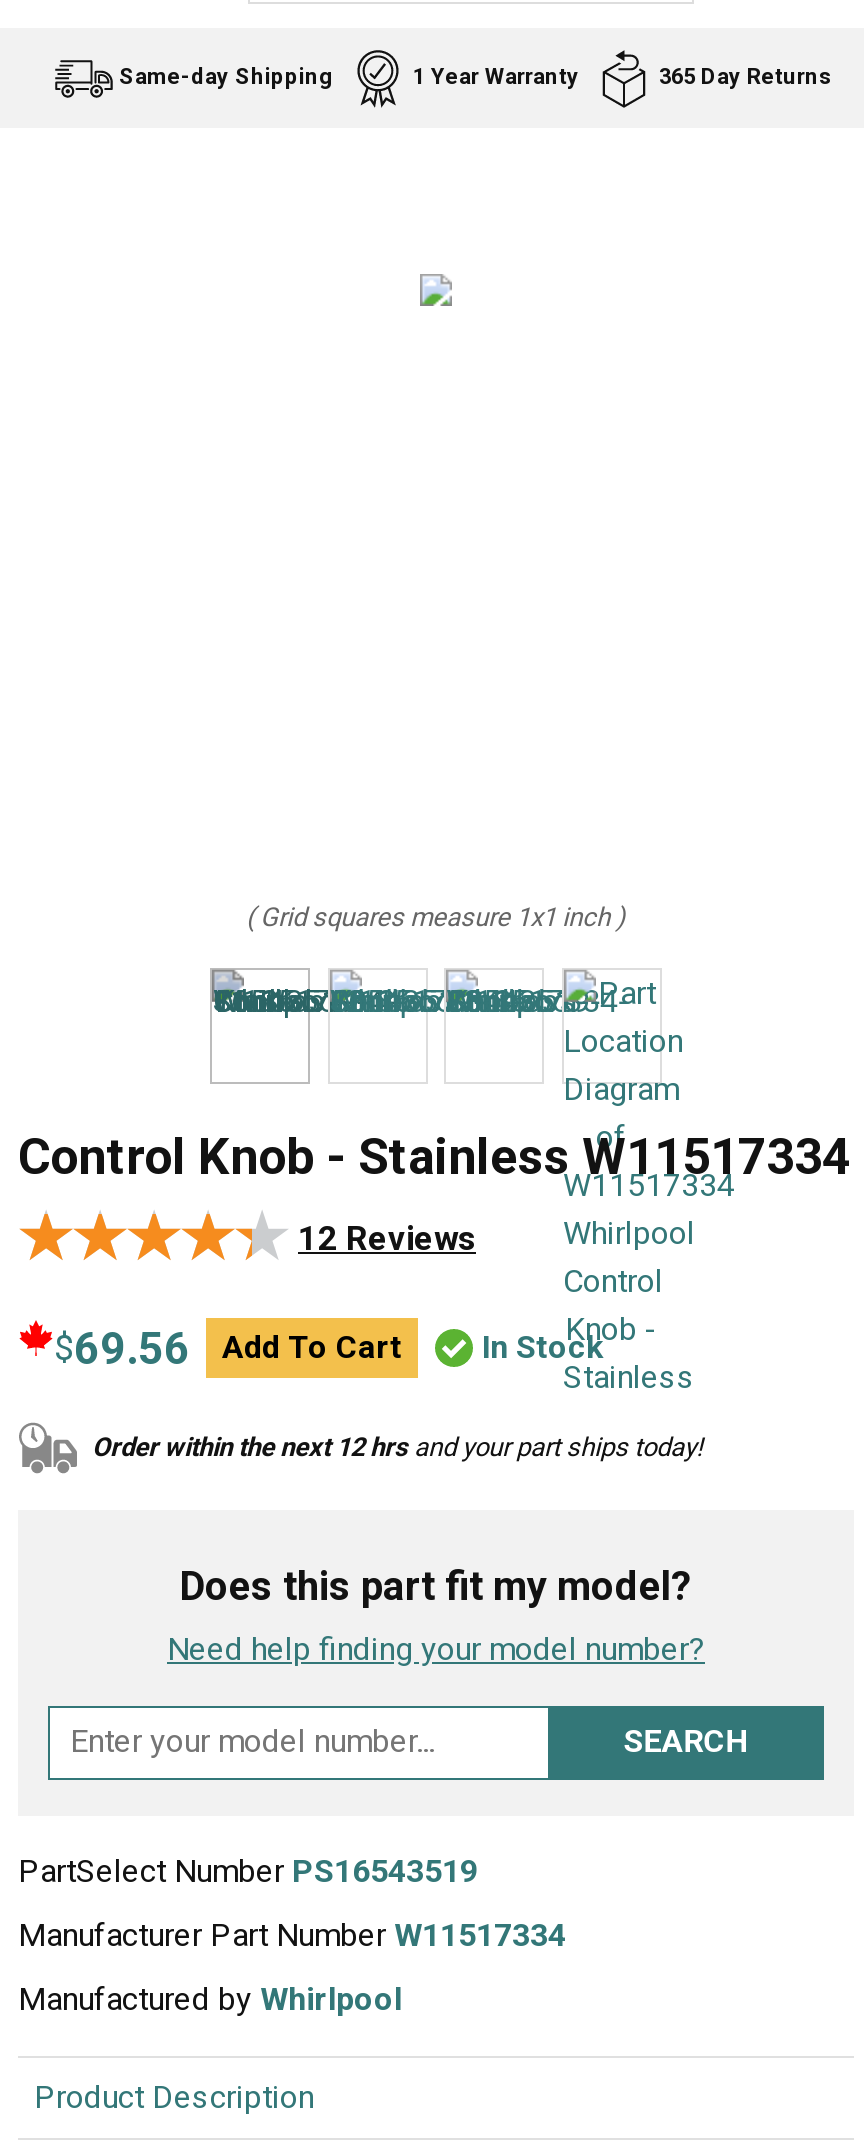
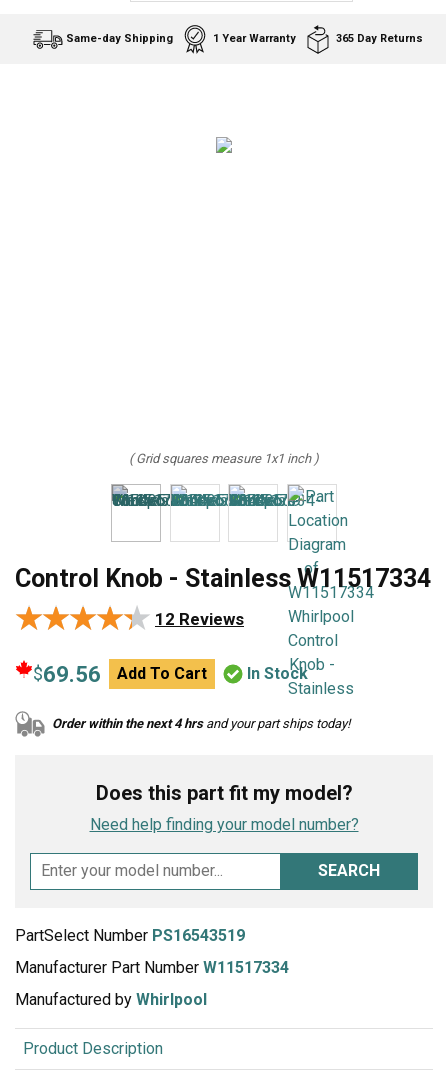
[92,1432,702,1462] Order within the next 12 hrs and your part ships today! -> [52,716,350,731] Order within the next 4 hrs and your part ships today!

